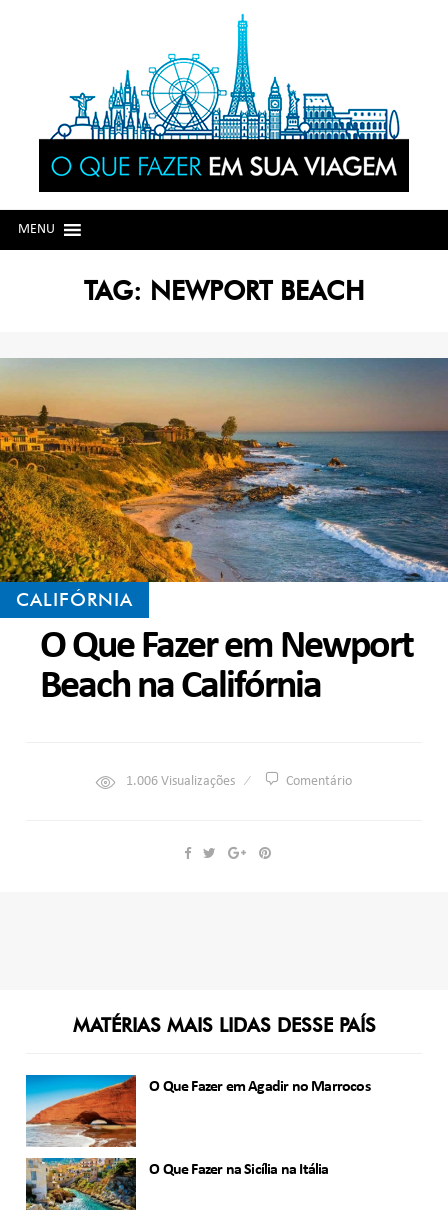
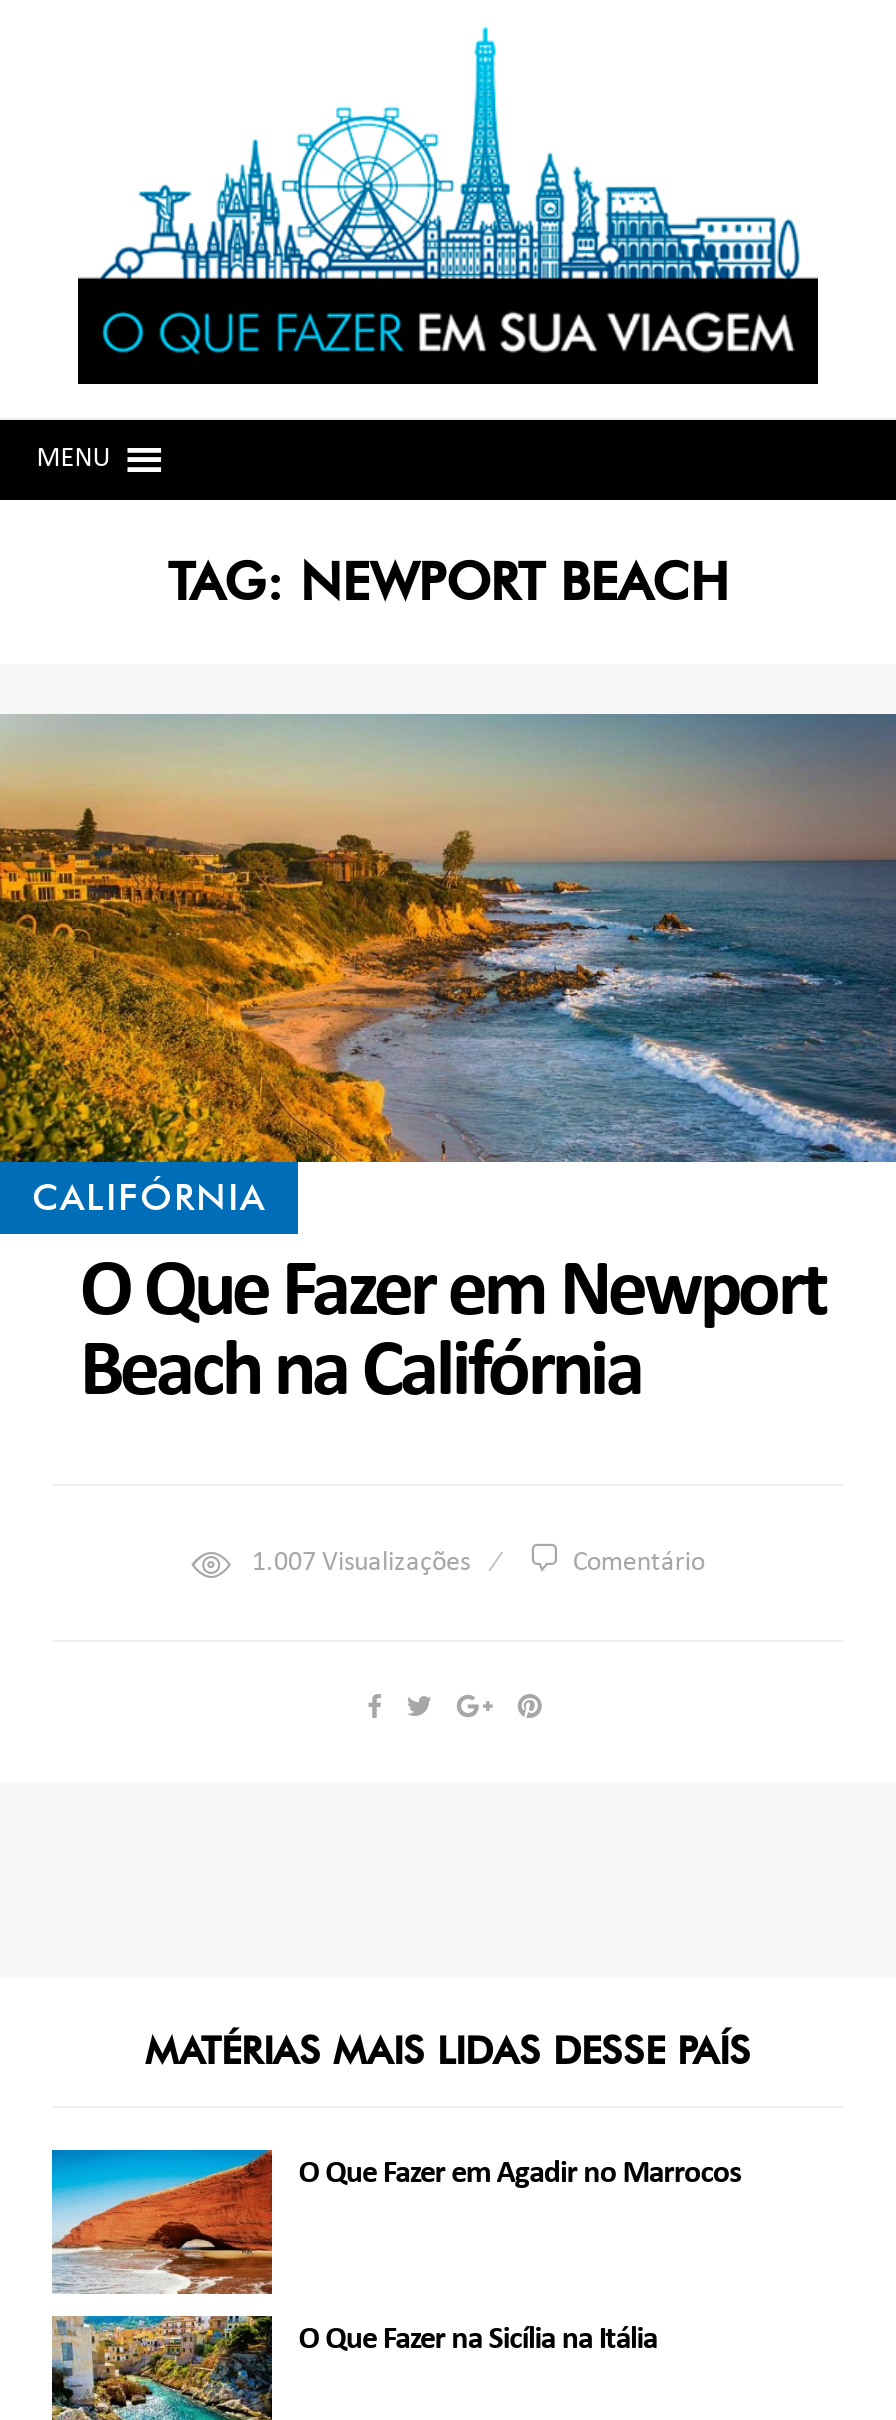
[126,774,235,789] 1.006 Visualizações -> [252,1548,470,1578] 1.007 Visualizações

